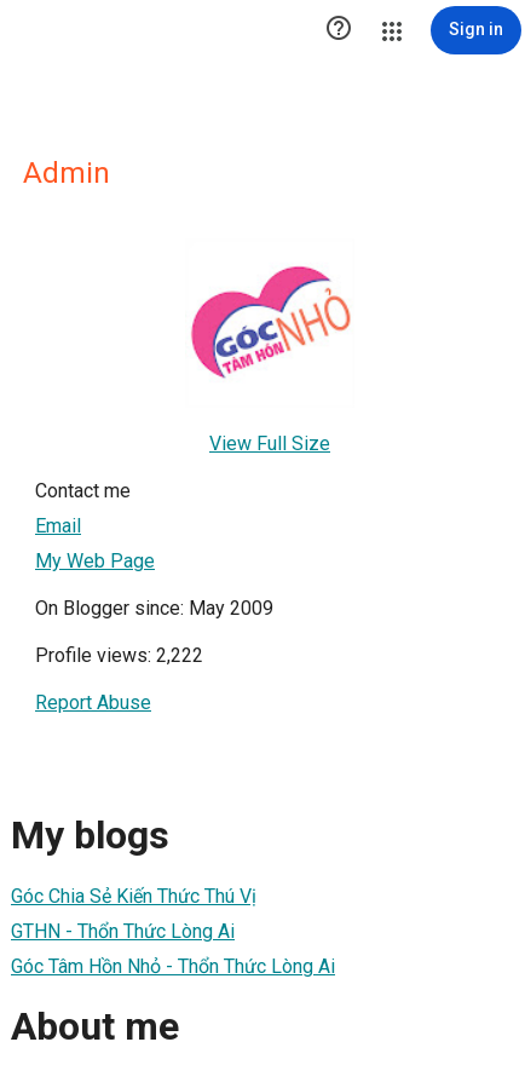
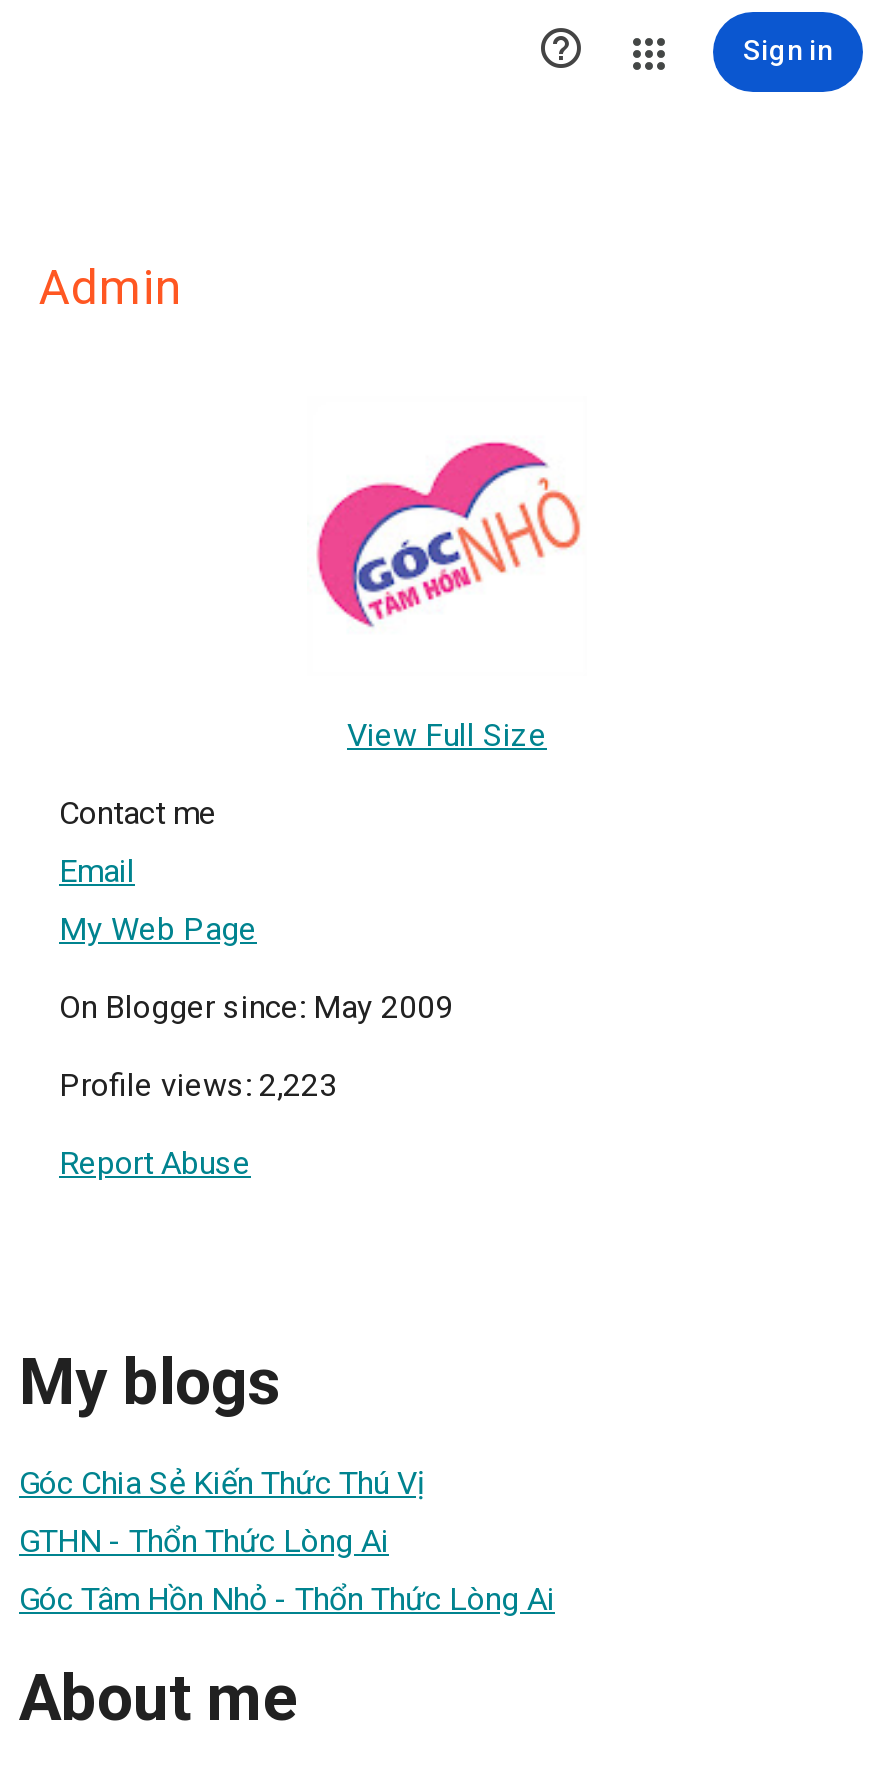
[35,644,203,667] Profile views: 2,222 -> [59,1066,337,1104] Profile views: 2,223

